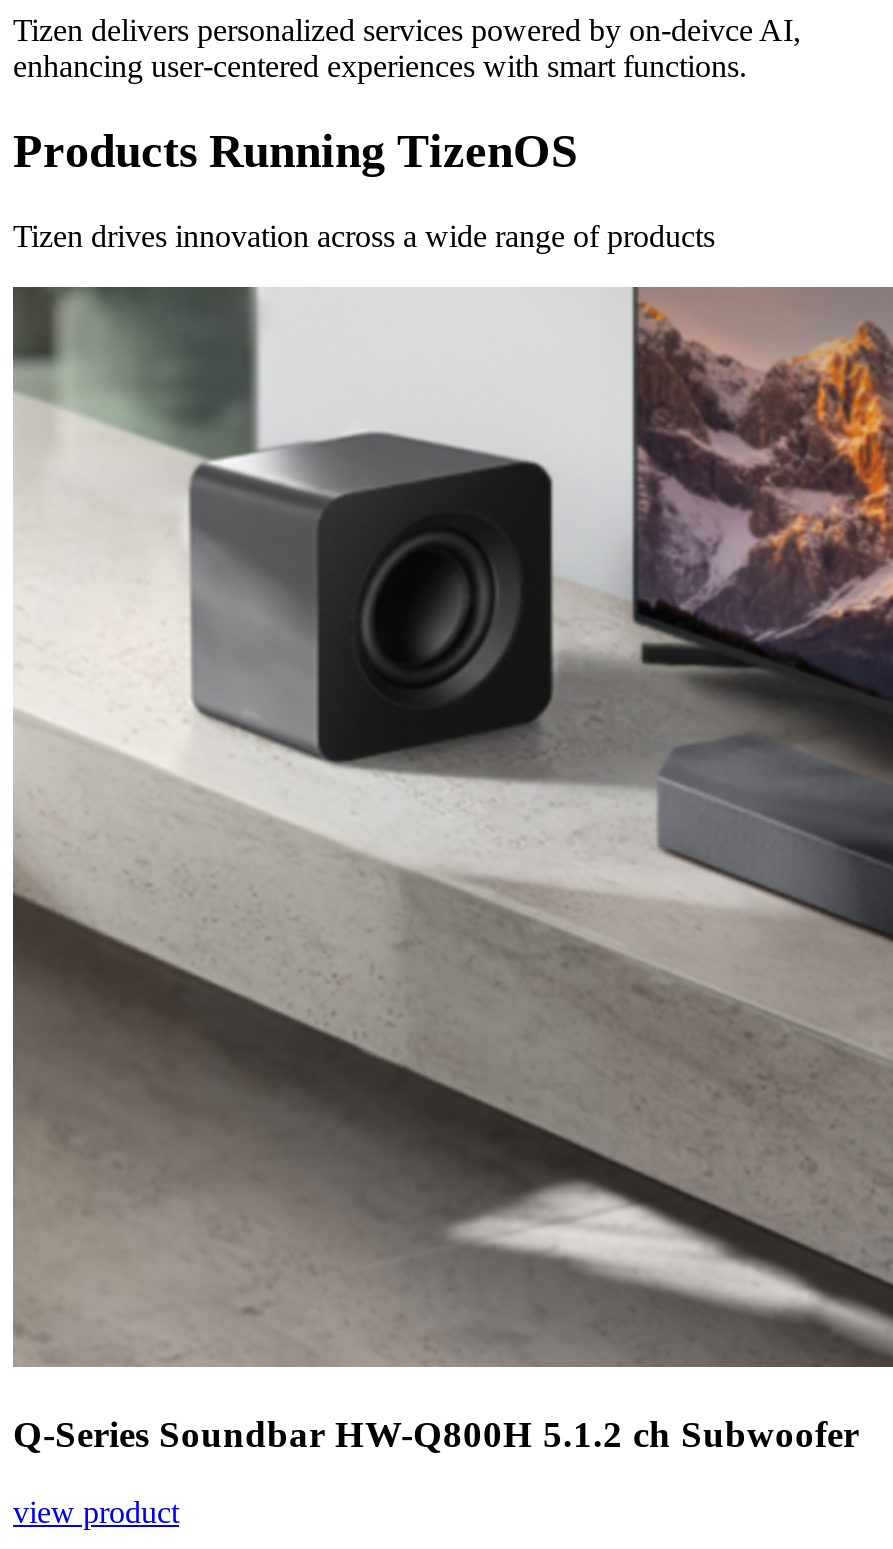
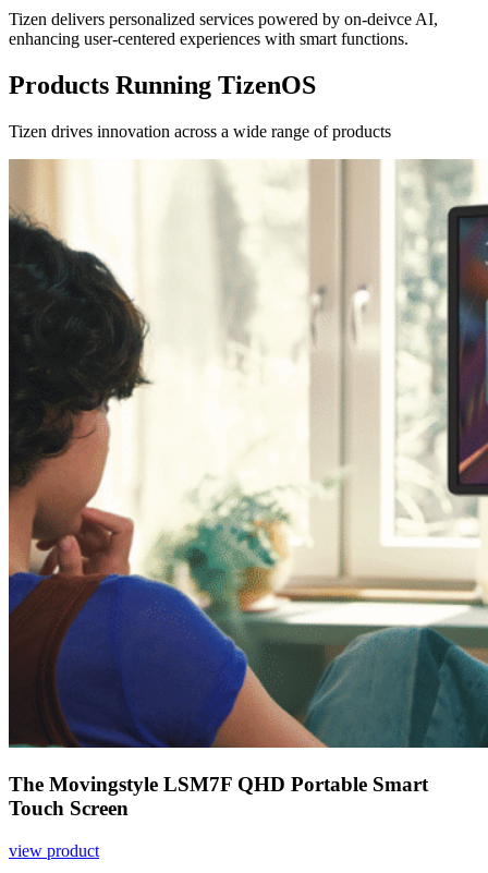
[11,285,887,1455] [image] | Q-Series Soundbar HW-Q800H 5.1.2 ch Subwoofer -> [8,158,485,820] [image] | The Movingstyle LSM7F QHD Portable Smart | Touch Screen

